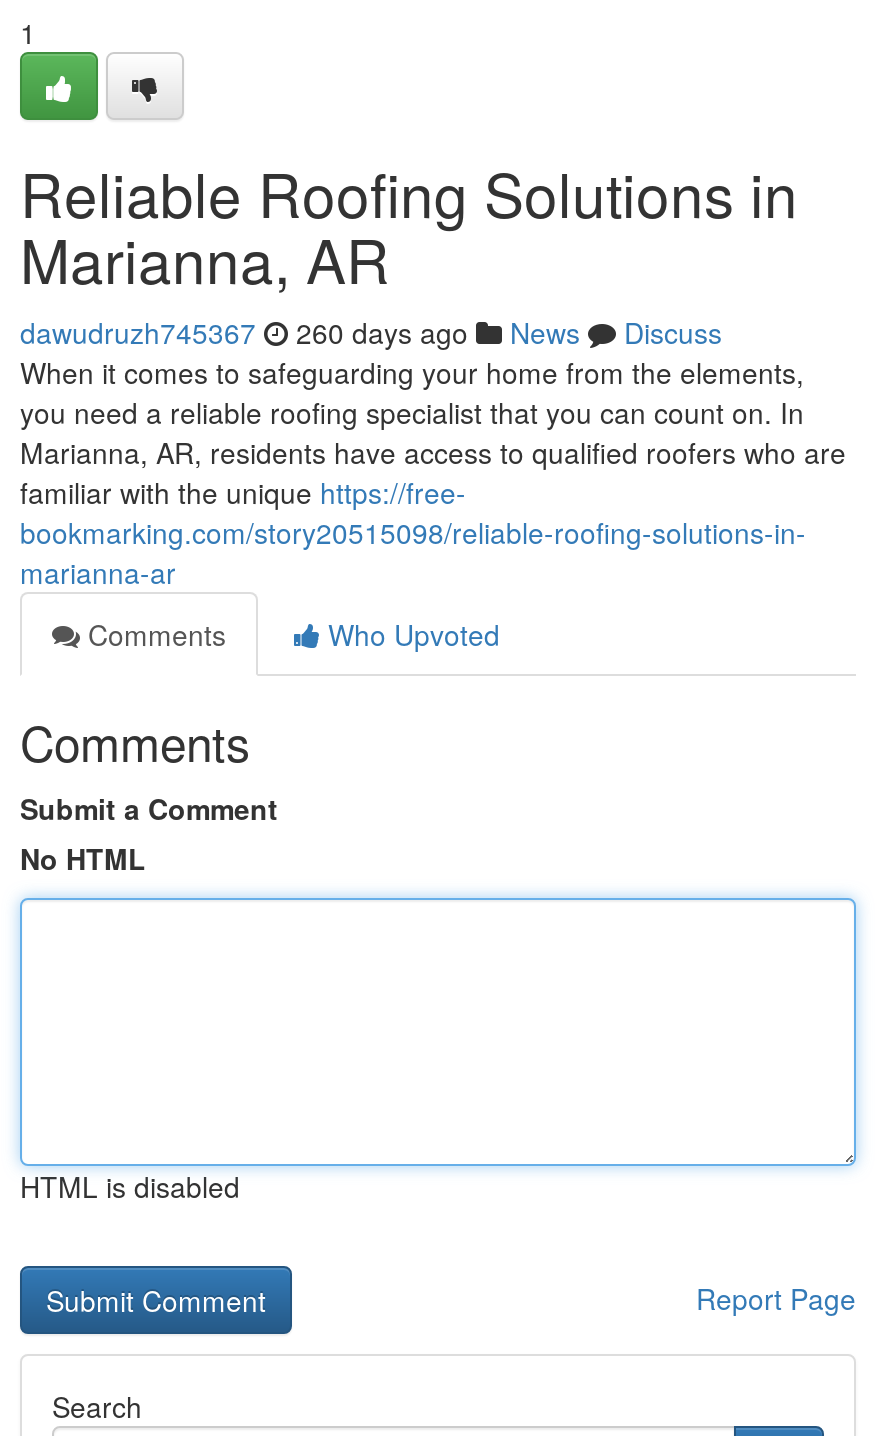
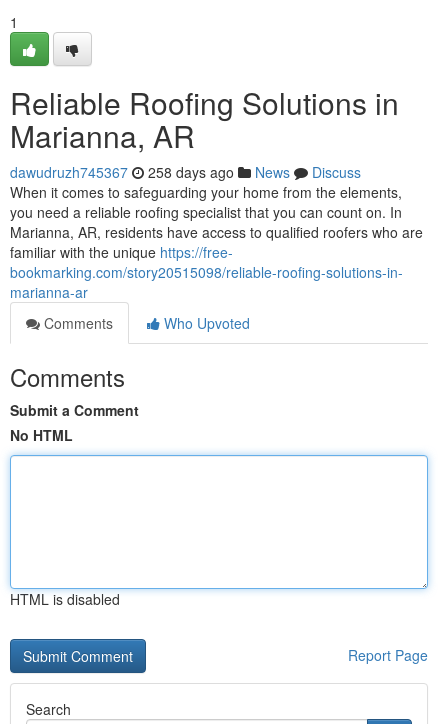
[20,312,722,352] dawudruzh745367 260 days ago News Discuss -> [10,162,361,182] dawudruzh745367 258 days ago News Discuss

